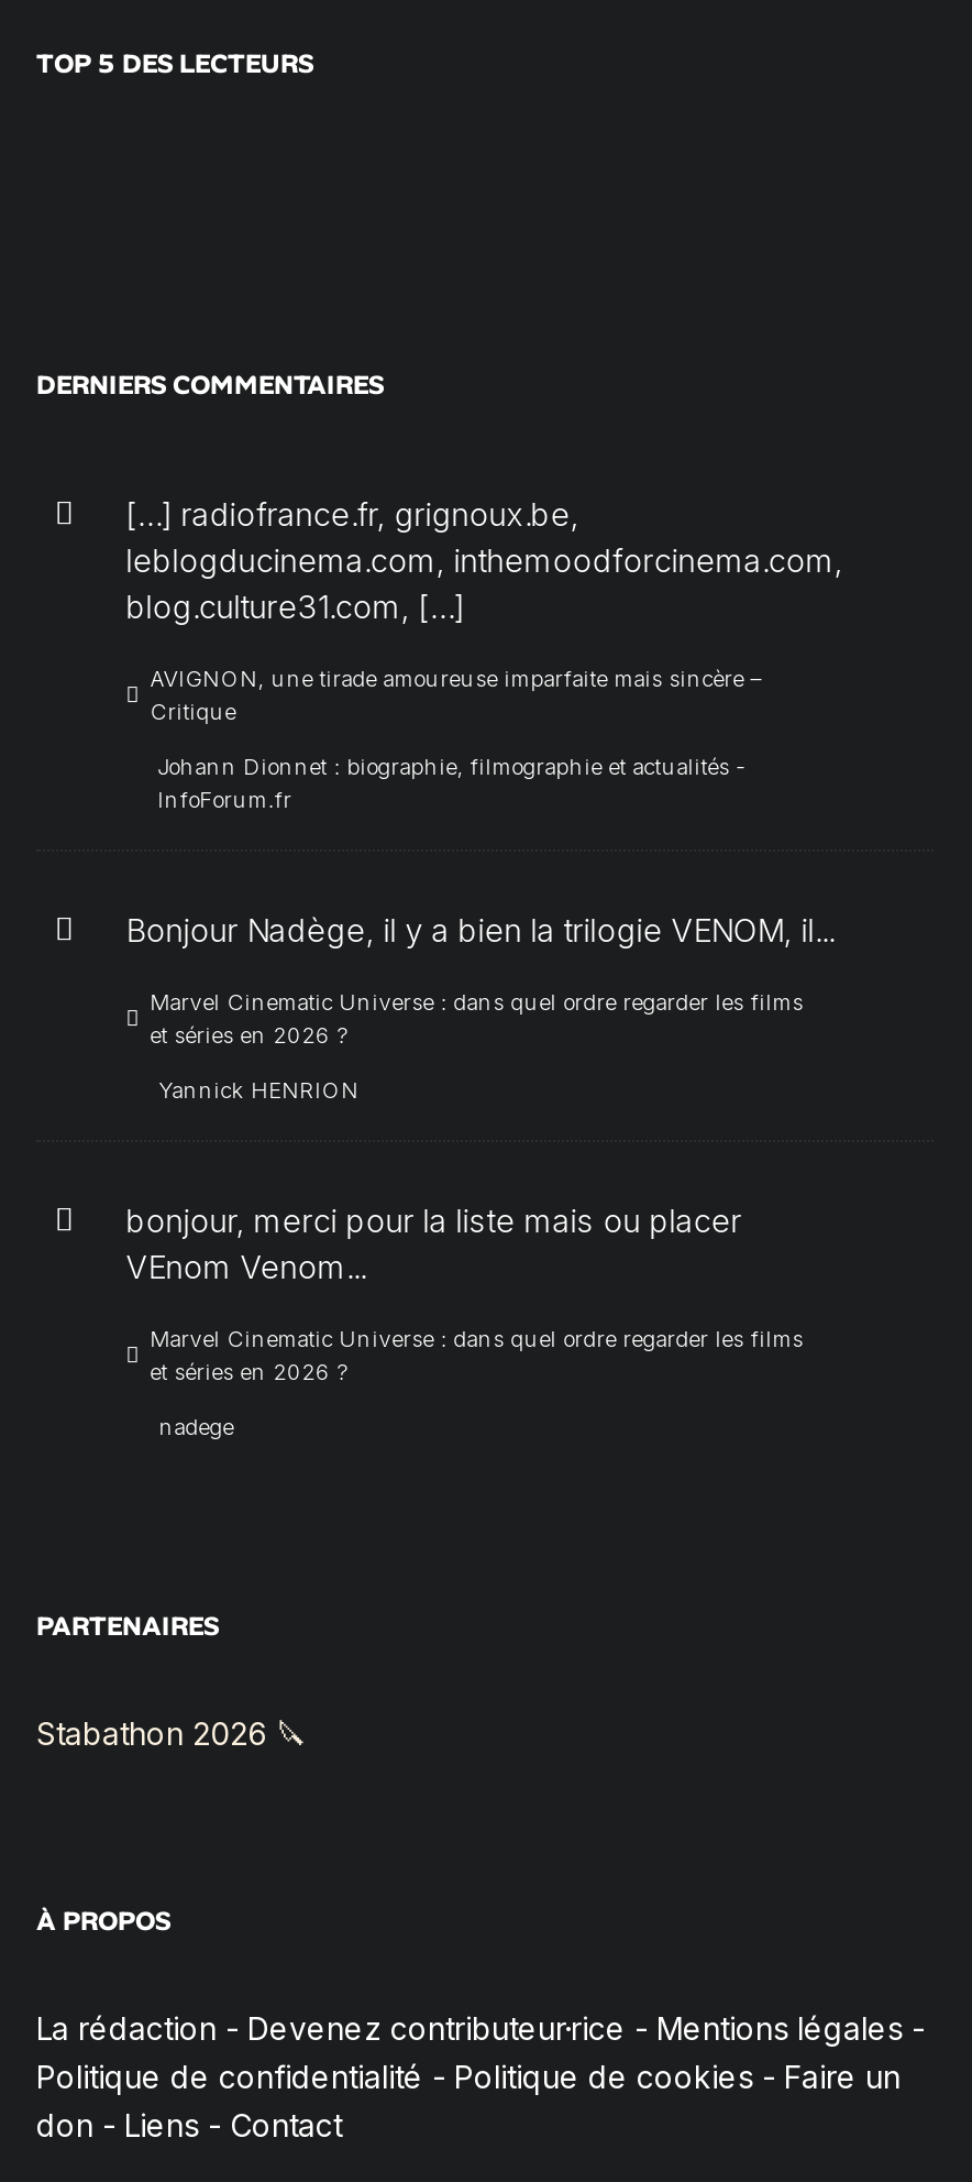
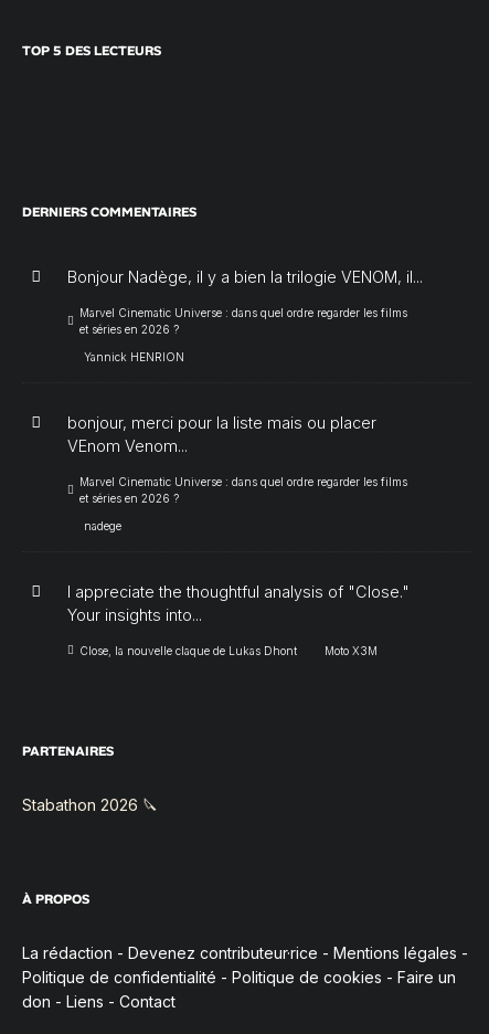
[126,495,843,812] […] radiofrance.fr, grignoux.be, | leblogducinema.com, inthemoodforcinema.com, | blog.culture31.com, […] | AVIGNON, une tirade amoureuse imparfaite mais sincère – | Critique | Johann Dionnet : biographie, filmographie et actualités - | InfoForum.fr -> none
moved [126,911,834,1439] -> [67,267,423,532]: Bonjour Nadège, il y a bien la trilogie VENOM, il... | Marvel Cinematic Universe : dans quel ordre regarder les films | et séries en 2026 ? | ... | et séries en 2026 ? | nadege
none -> [67,582,409,657] I appreciate the thoughtful analysis of "Close." | Your insights into... | Close, la nouvelle claque de Lukas Dhont | Moto X3M

